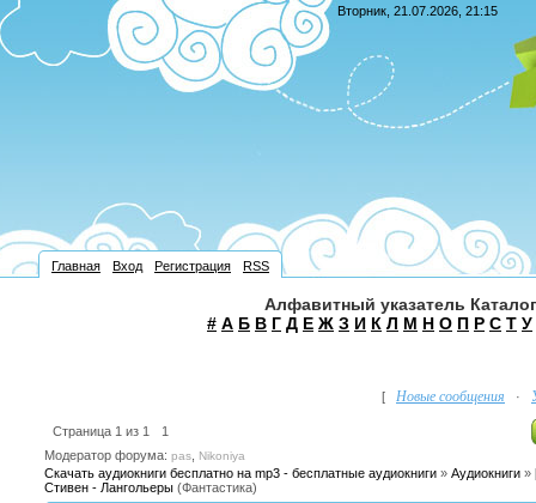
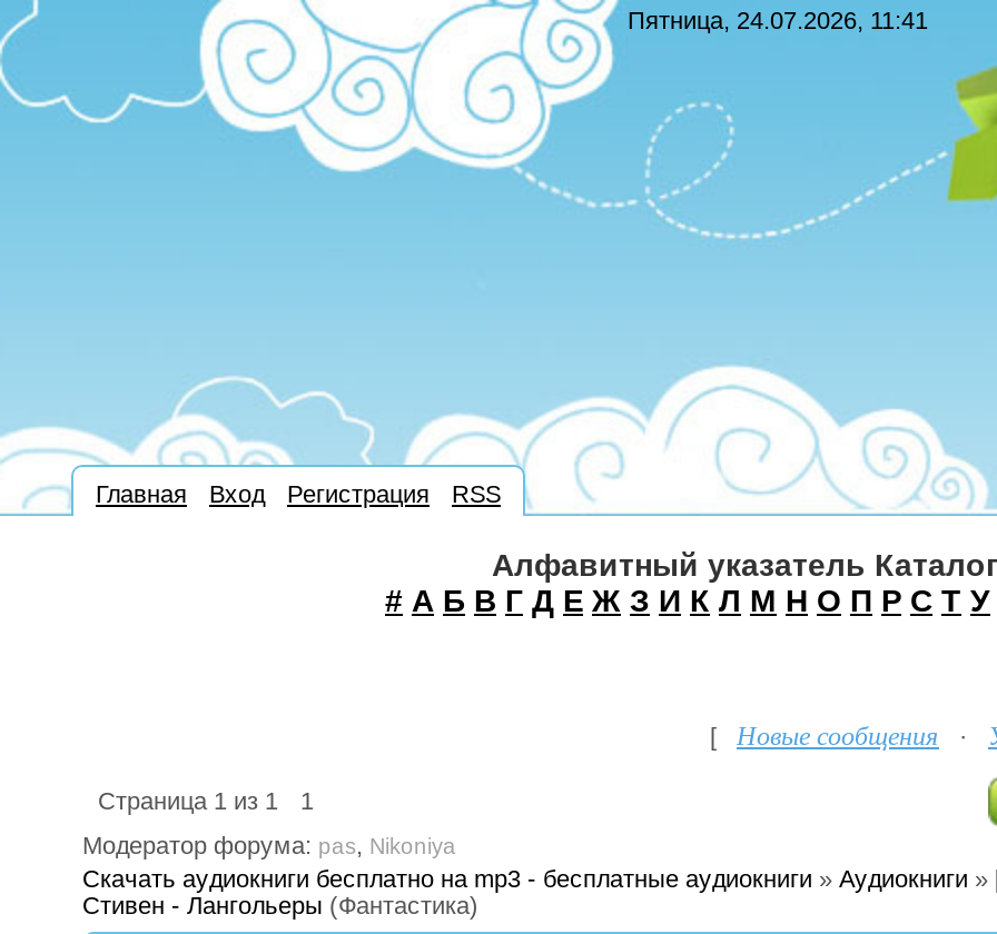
[337,4,498,18] Вторник, 21.07.2026, 21:15 -> [628,7,928,33] Пятница, 24.07.2026, 11:41

